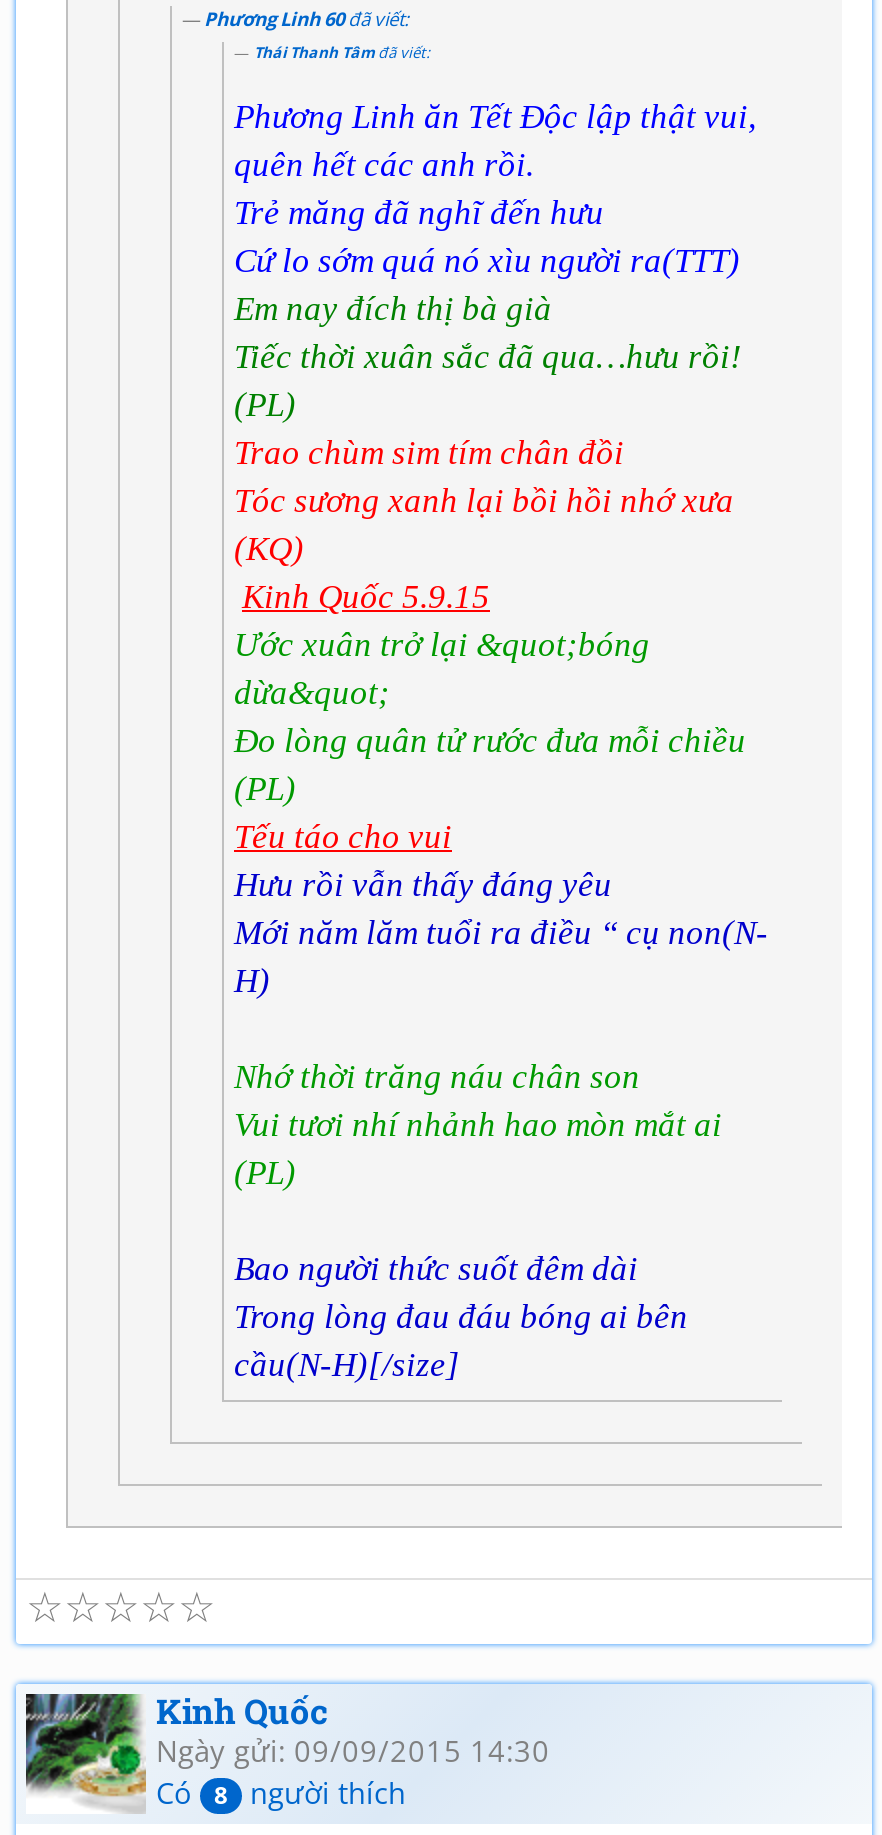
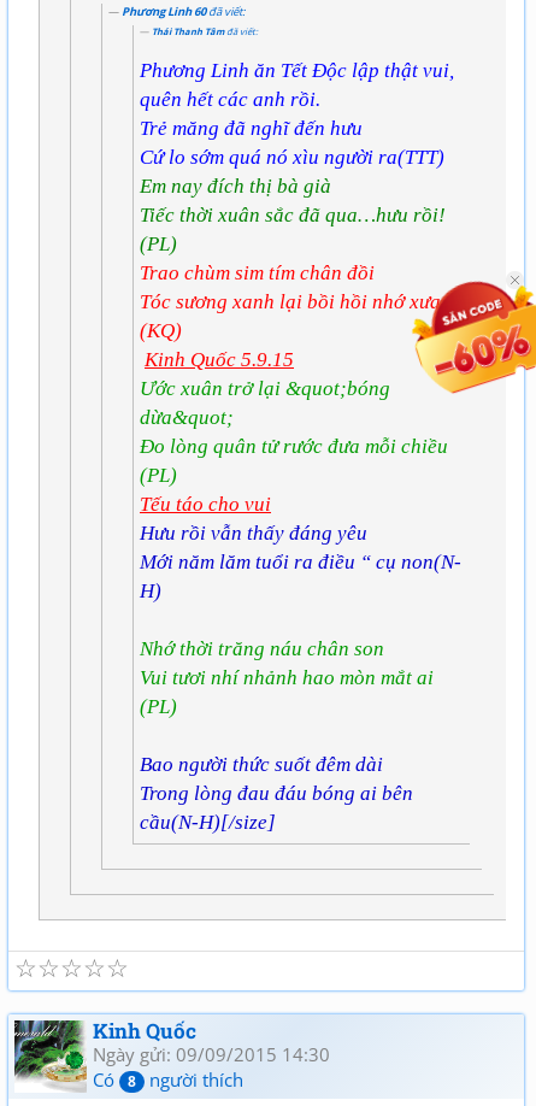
none -> [411,275,532,394] [image]

